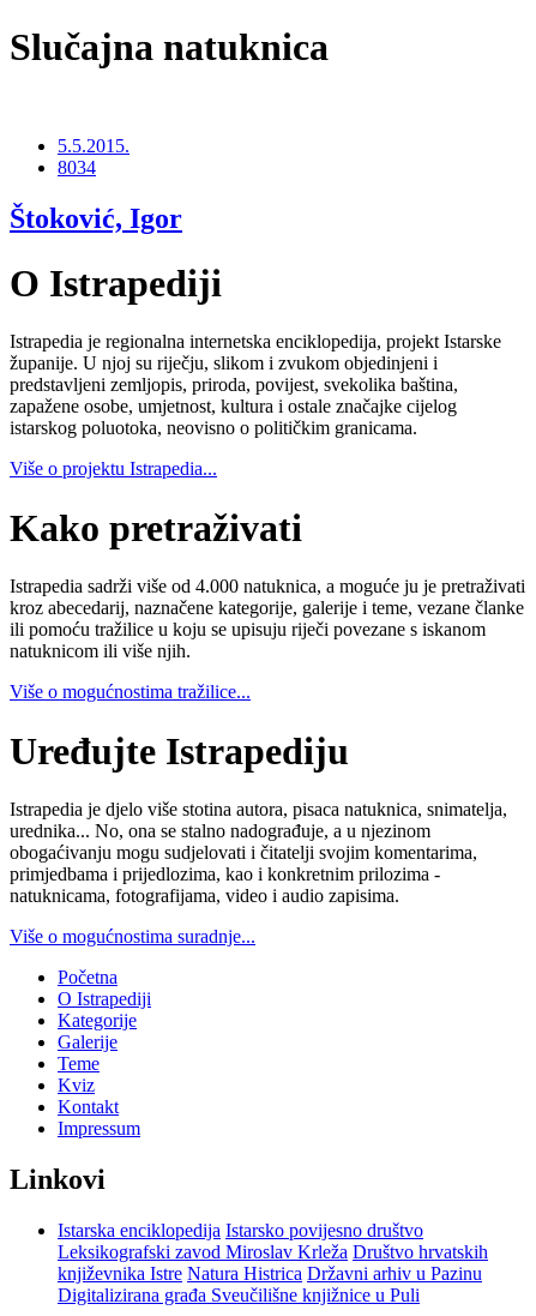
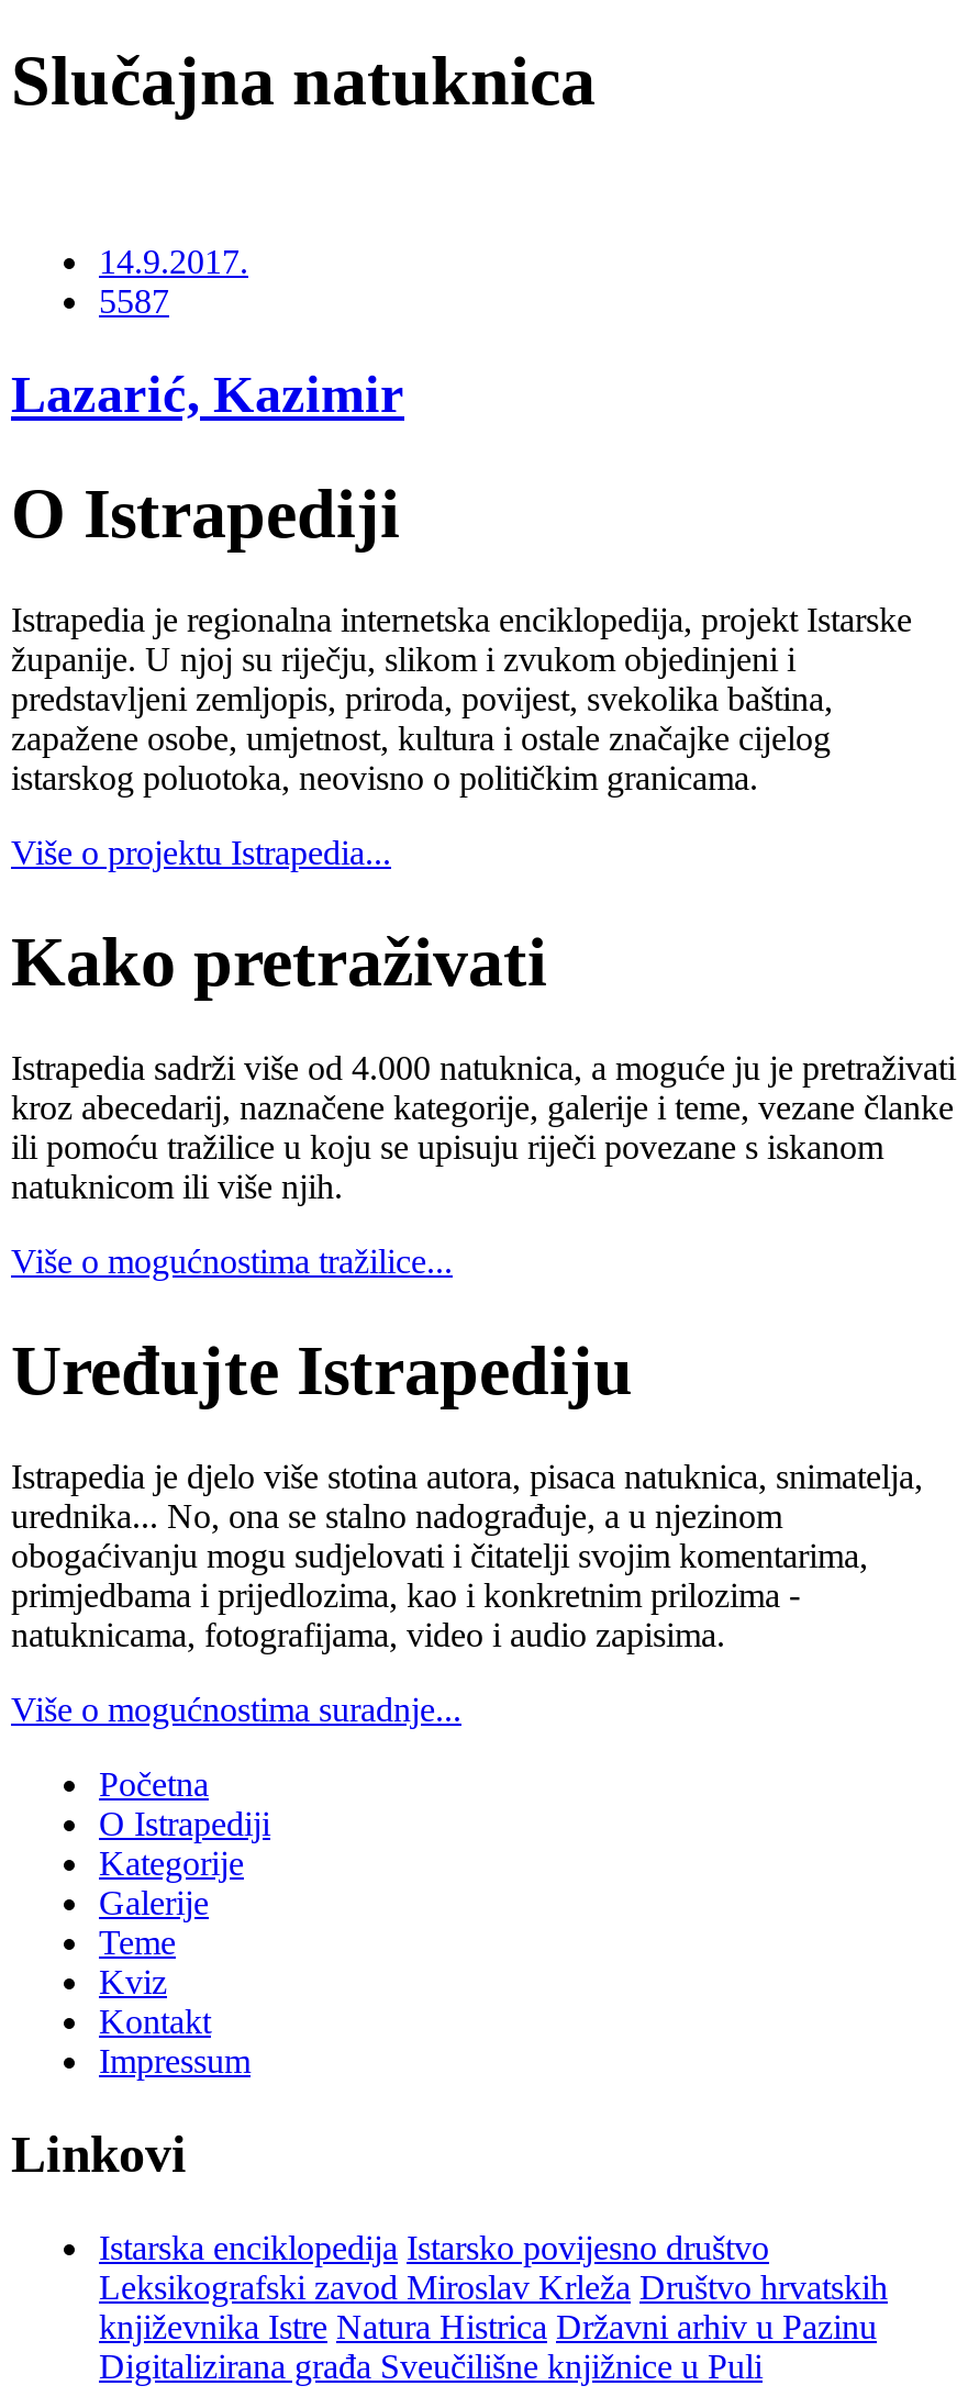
[58,136,130,178] 5.5.2015. | 8034 -> [99,244,248,321] 14.9.2017. | 5587
[10,203,182,234] Štoković, Igor -> [11,366,404,424] Lazarić, Kazimir

